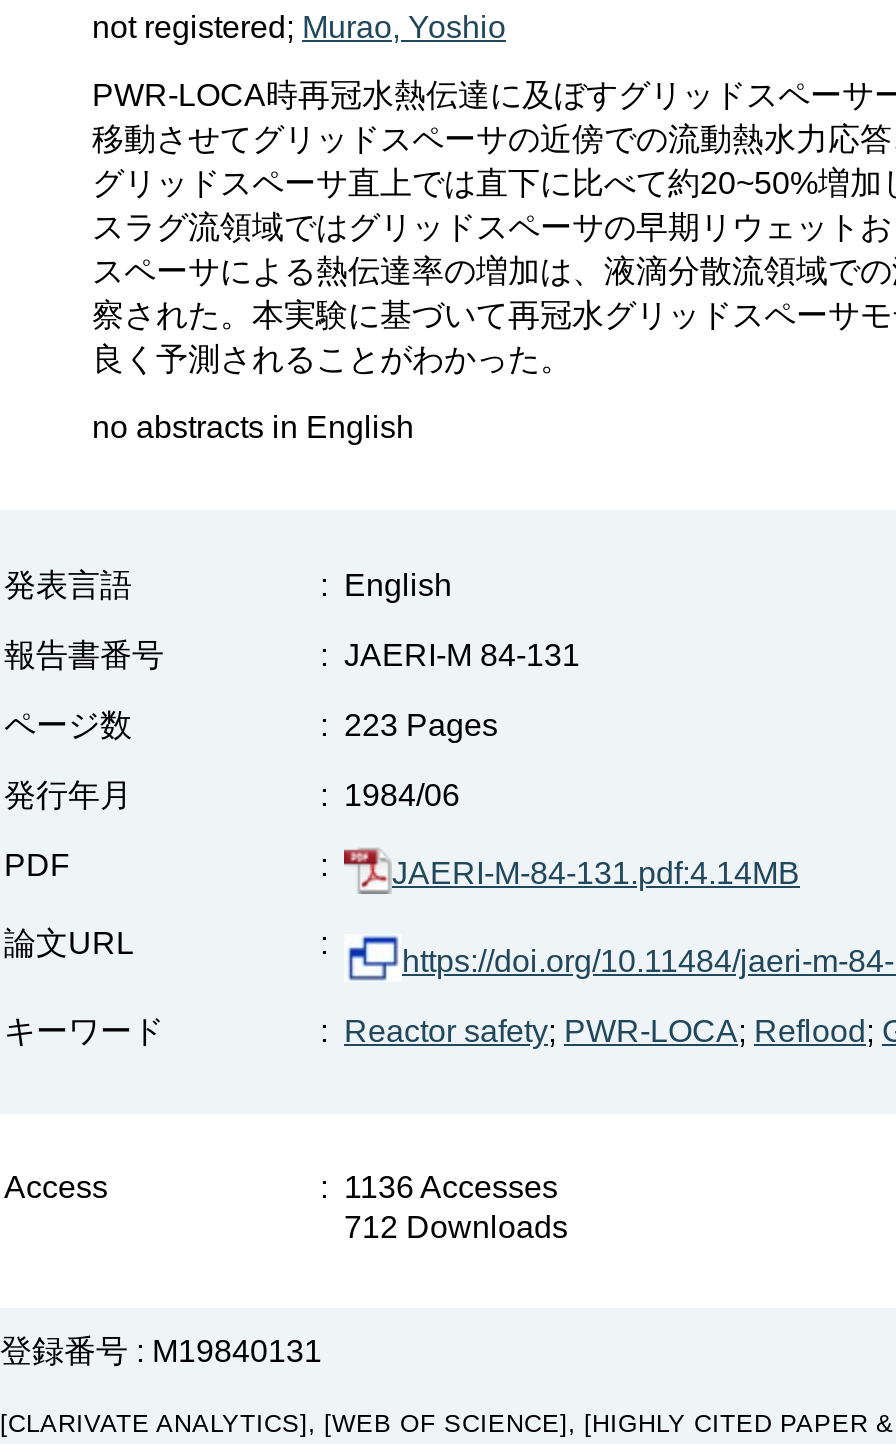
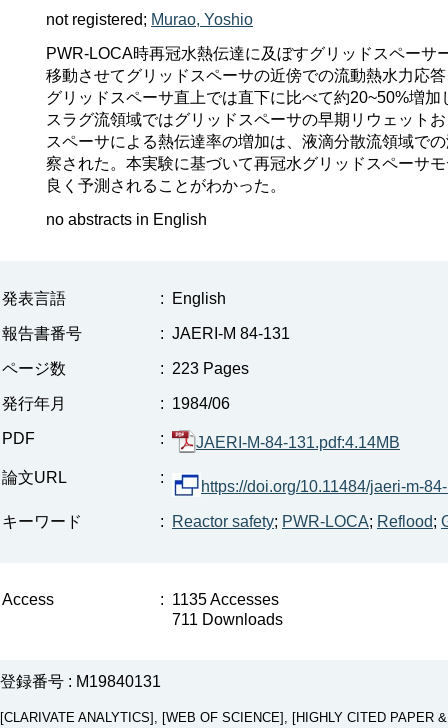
[320,1169,558,1203] : 1136 Accesses -> [160,591,279,608] : 1135 Accesses
[344,1209,568,1243] 712 Downloads -> [172,611,283,628] 711 Downloads

